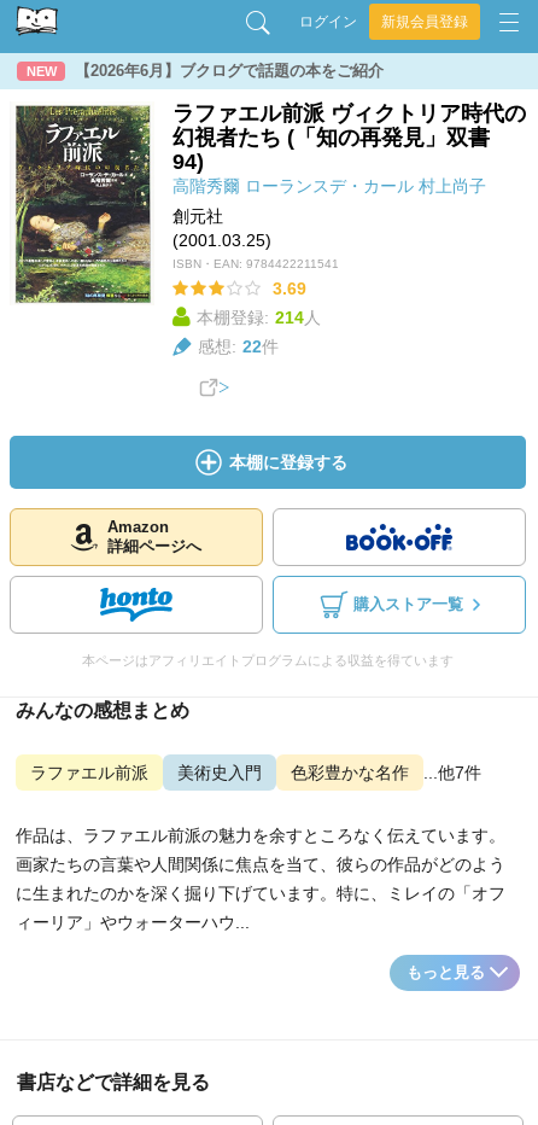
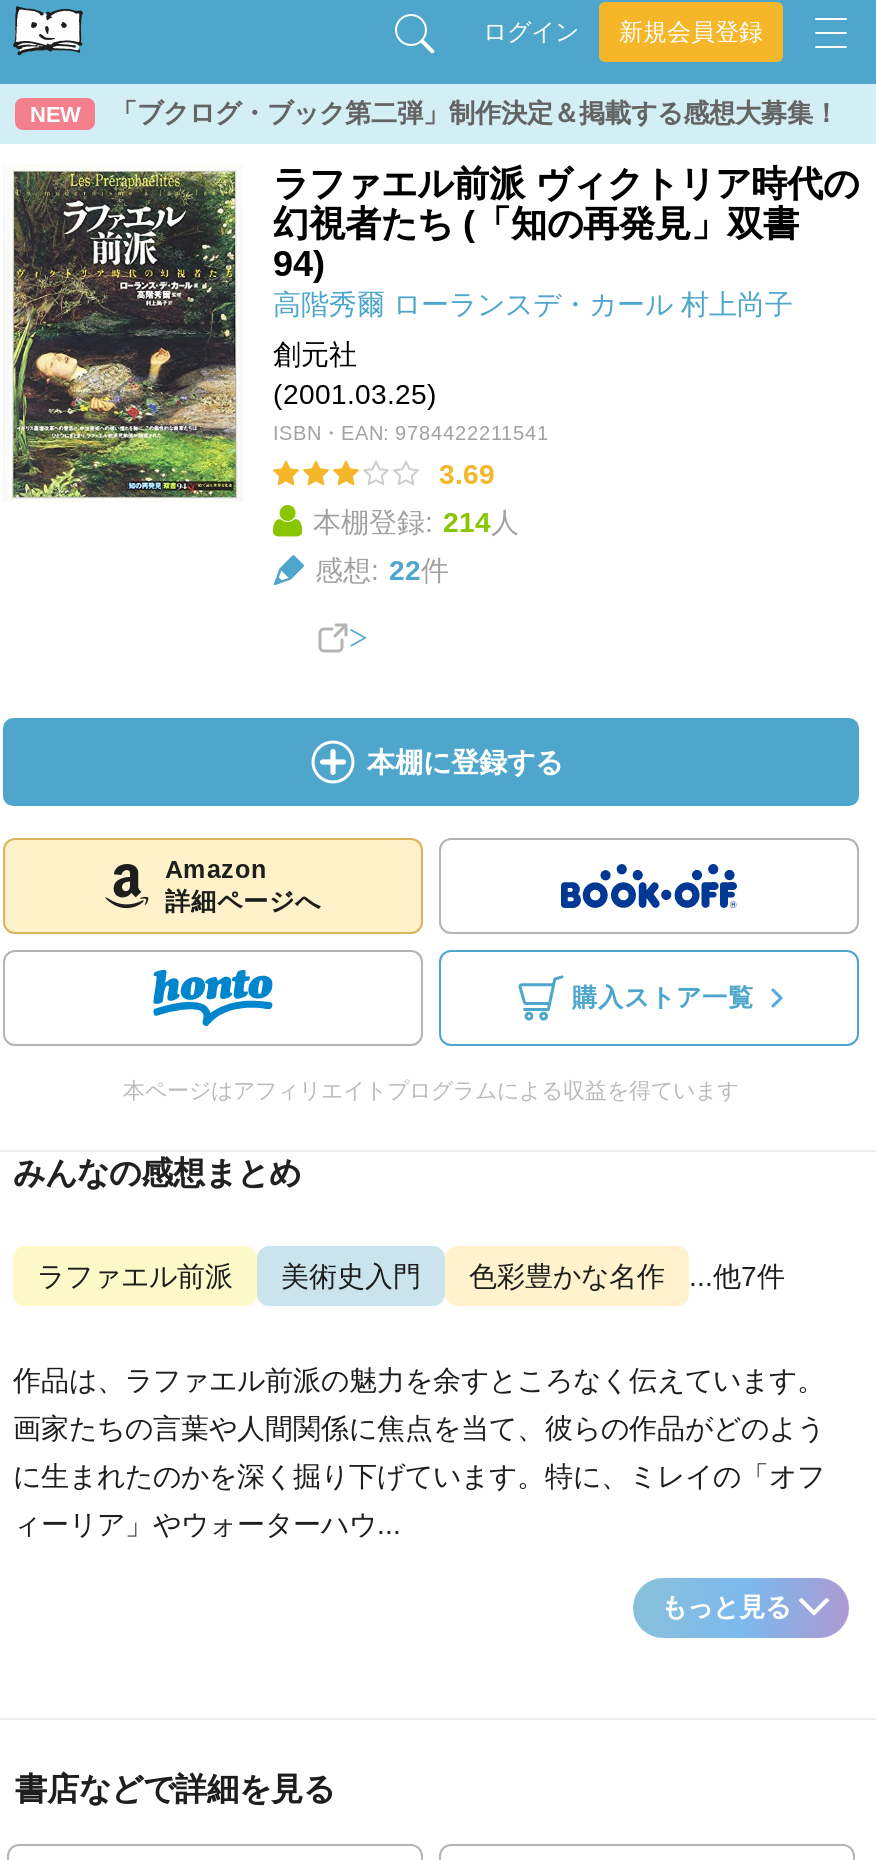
[75,62,384,80] 【2026年6月】ブクログで話題の本をご紹介 -> [111,98,839,128] 「ブクログ・ブック第二弾」制作決定＆掲載する感想大募集！

